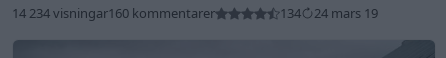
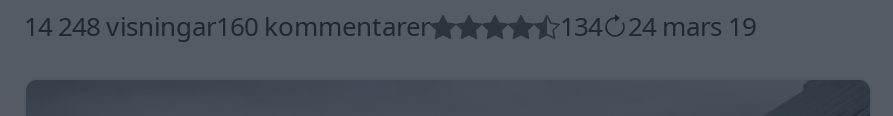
[12,4,215,22] 14 234 visningar160 kommentarer -> [24,9,430,45] 14 248 visningar160 kommentarer

